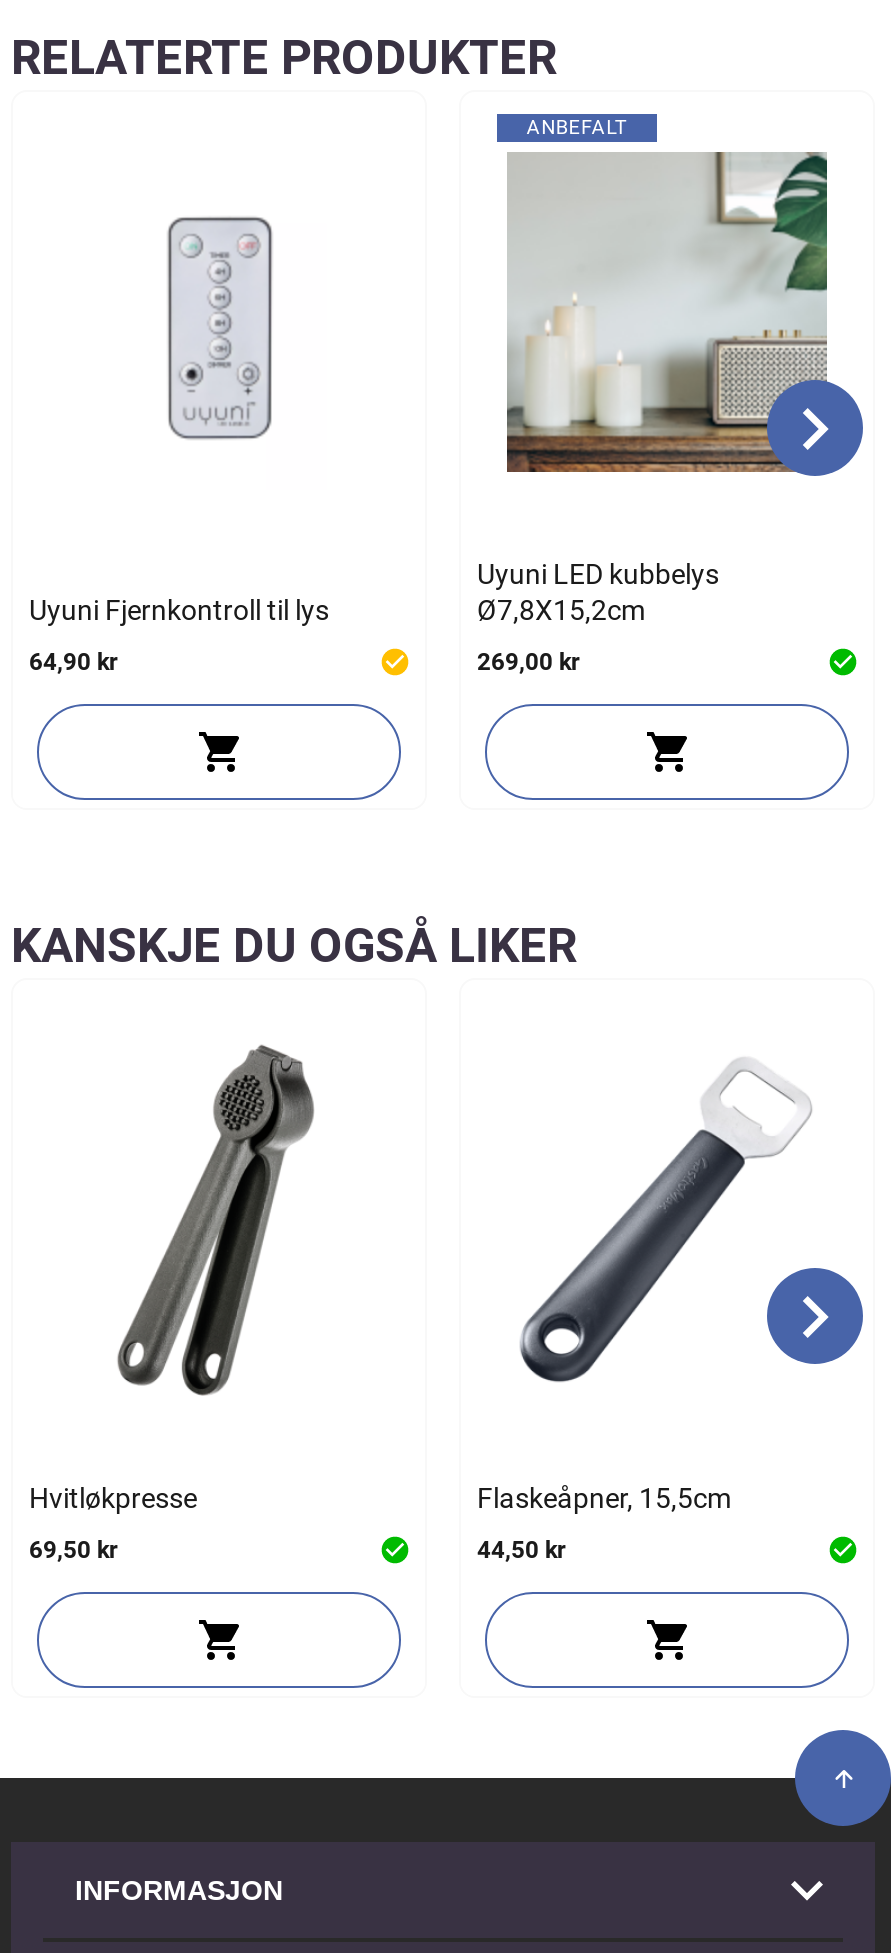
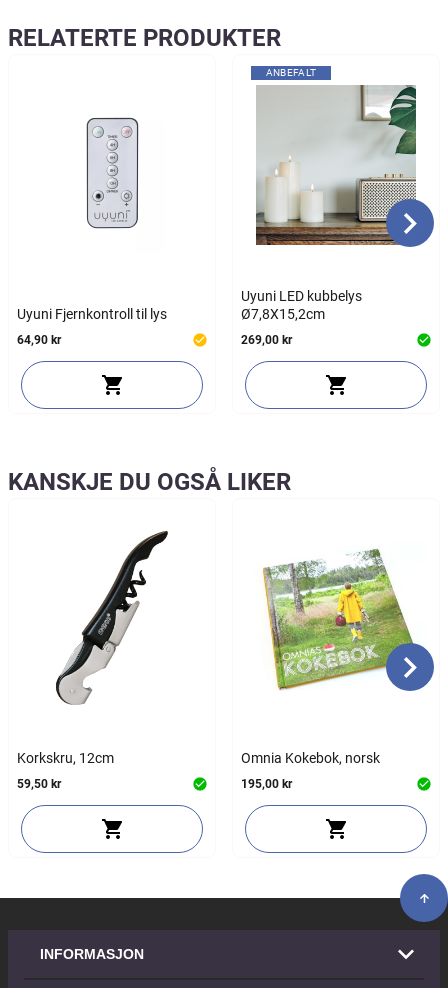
[107,1044,331,1398] [image] -> [55,530,169,707] [image]
[519,1058,819,1384] [image] -> [262,539,413,700] [image]
[29,1482,197,1514] Hvitløkpresse -> [17,750,114,766] Korkskru, 12cm
[477,1482,731,1514] Flaskeåpner, 15,5cm -> [241,750,380,766] Omnia Kokebok, norsk
[29,1536,117,1564] 69,50 kr -> [17,777,61,791] 59,50 kr
[477,1536,565,1564] 44,50 kr -> [241,777,292,791] 195,00 kr

